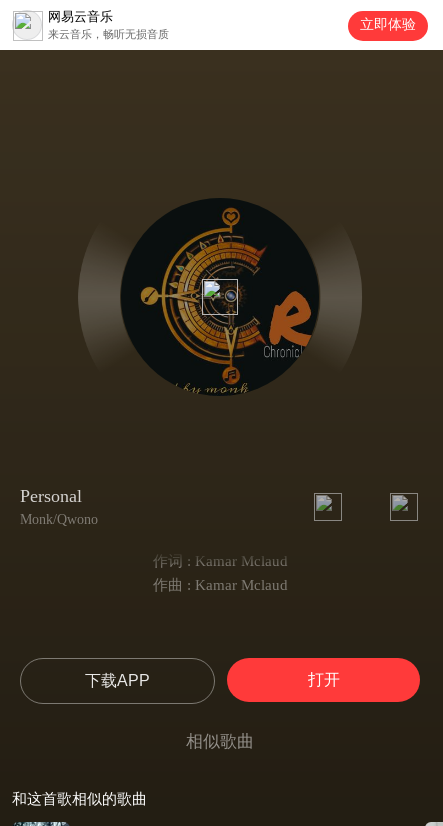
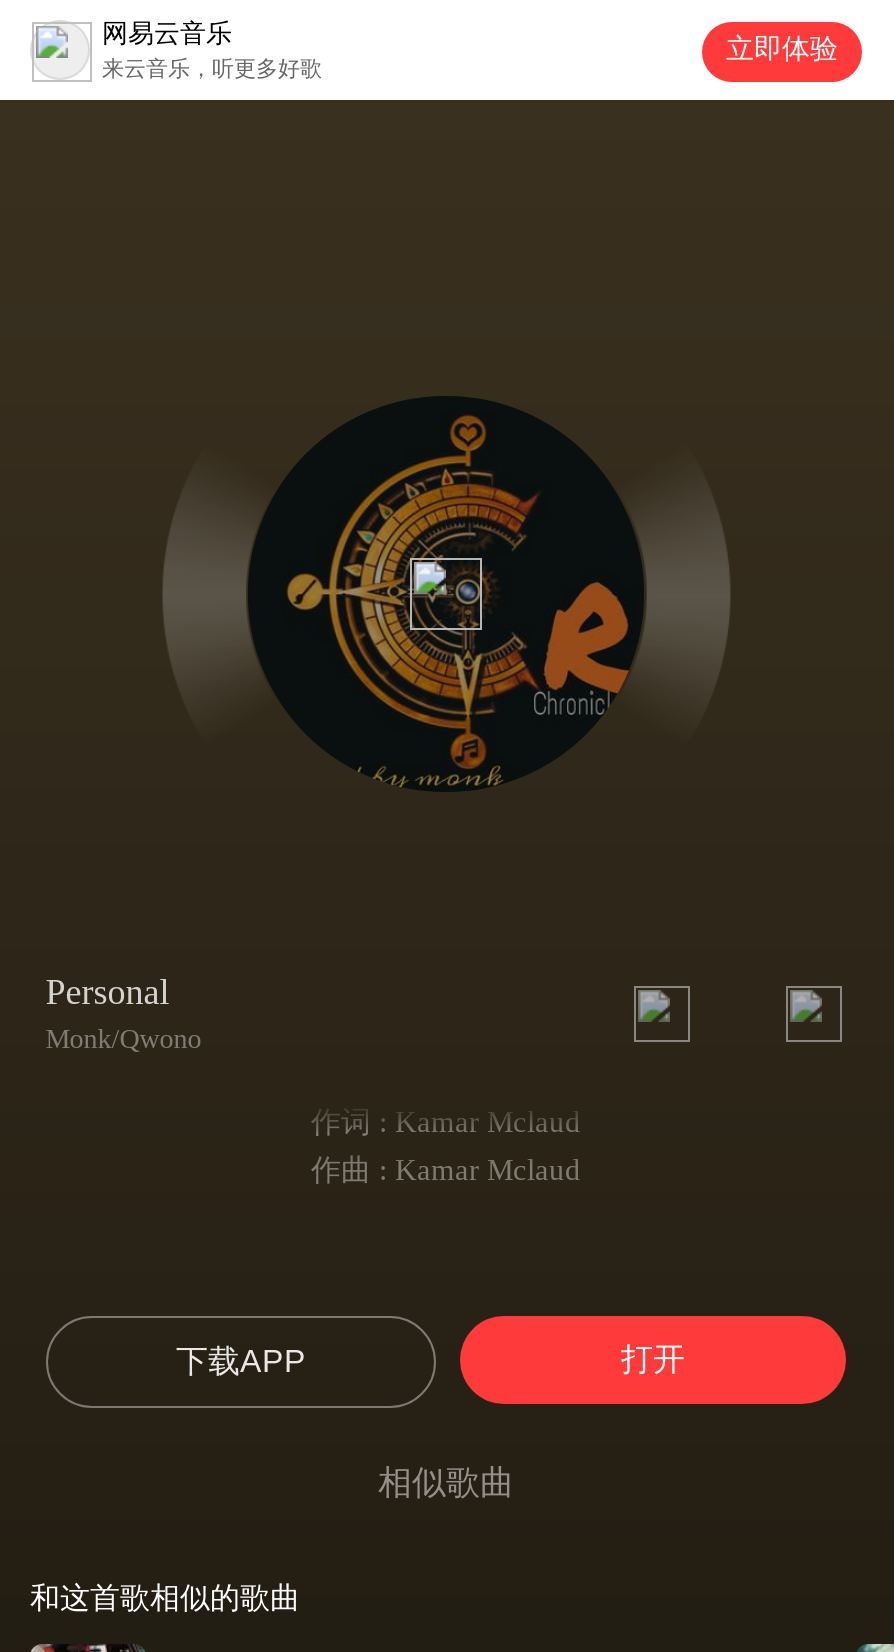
[48,28,169,40] 来云音乐，畅听无损音质 -> [102,56,322,80] 来云音乐，听更多好歌

